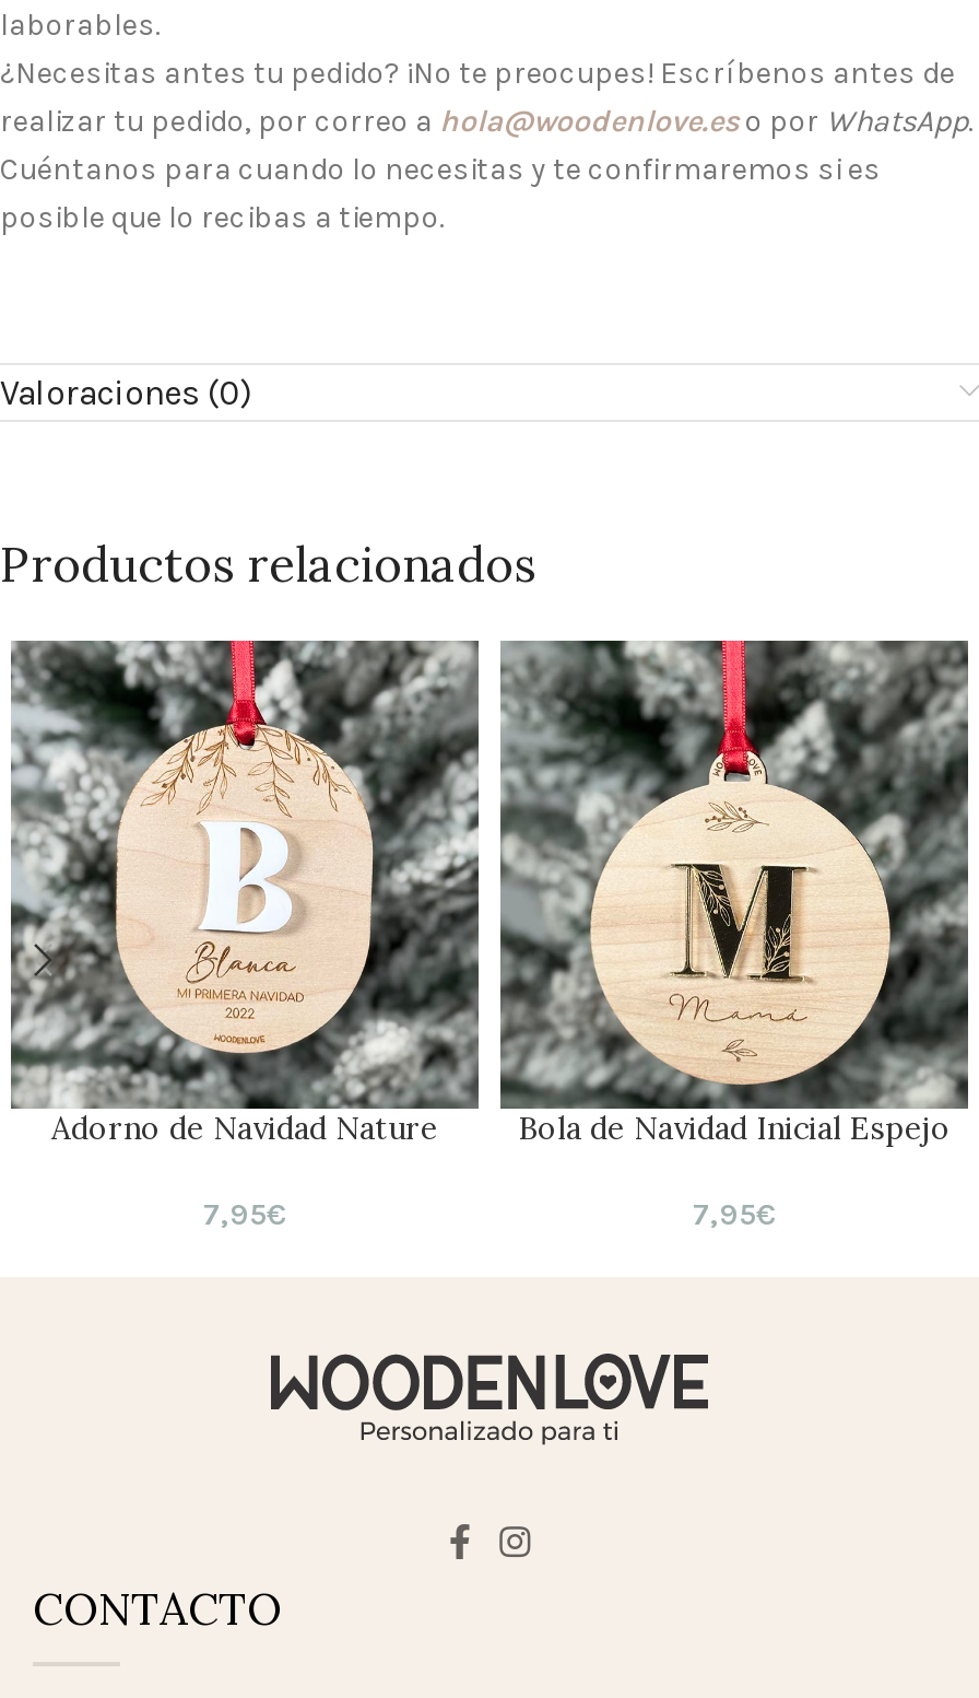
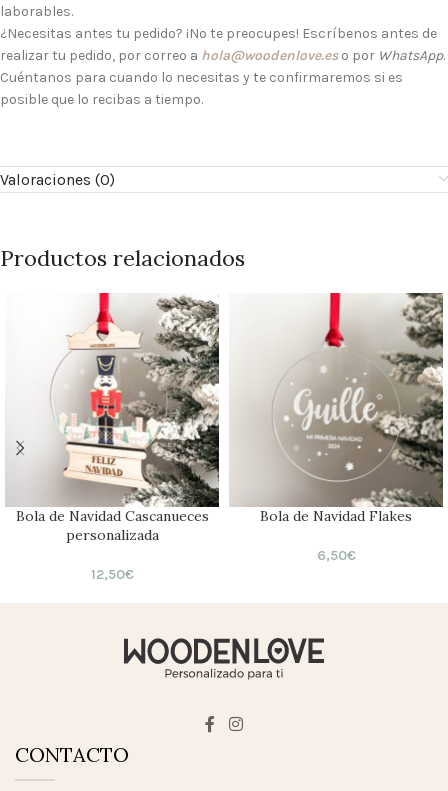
[9,639,479,1149] [image] | Adorno de Navidad Nature -> [5,292,219,544] [image] | Bola de Navidad Cascanueces | personalizada
[498,639,968,1149] [image] | Bola de Navidad Inicial Espejo -> [229,293,443,525] [image] | Bola de Navidad Flakes
[203,1197,286,1234] 7,95€ -> [90,566,133,583] 12,50€
[693,1197,776,1234] 7,95€ -> [316,547,355,564] 6,50€

